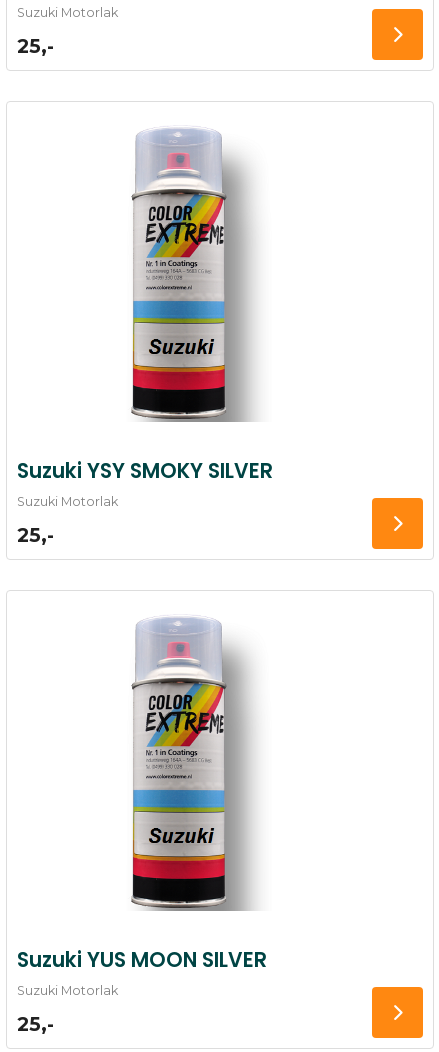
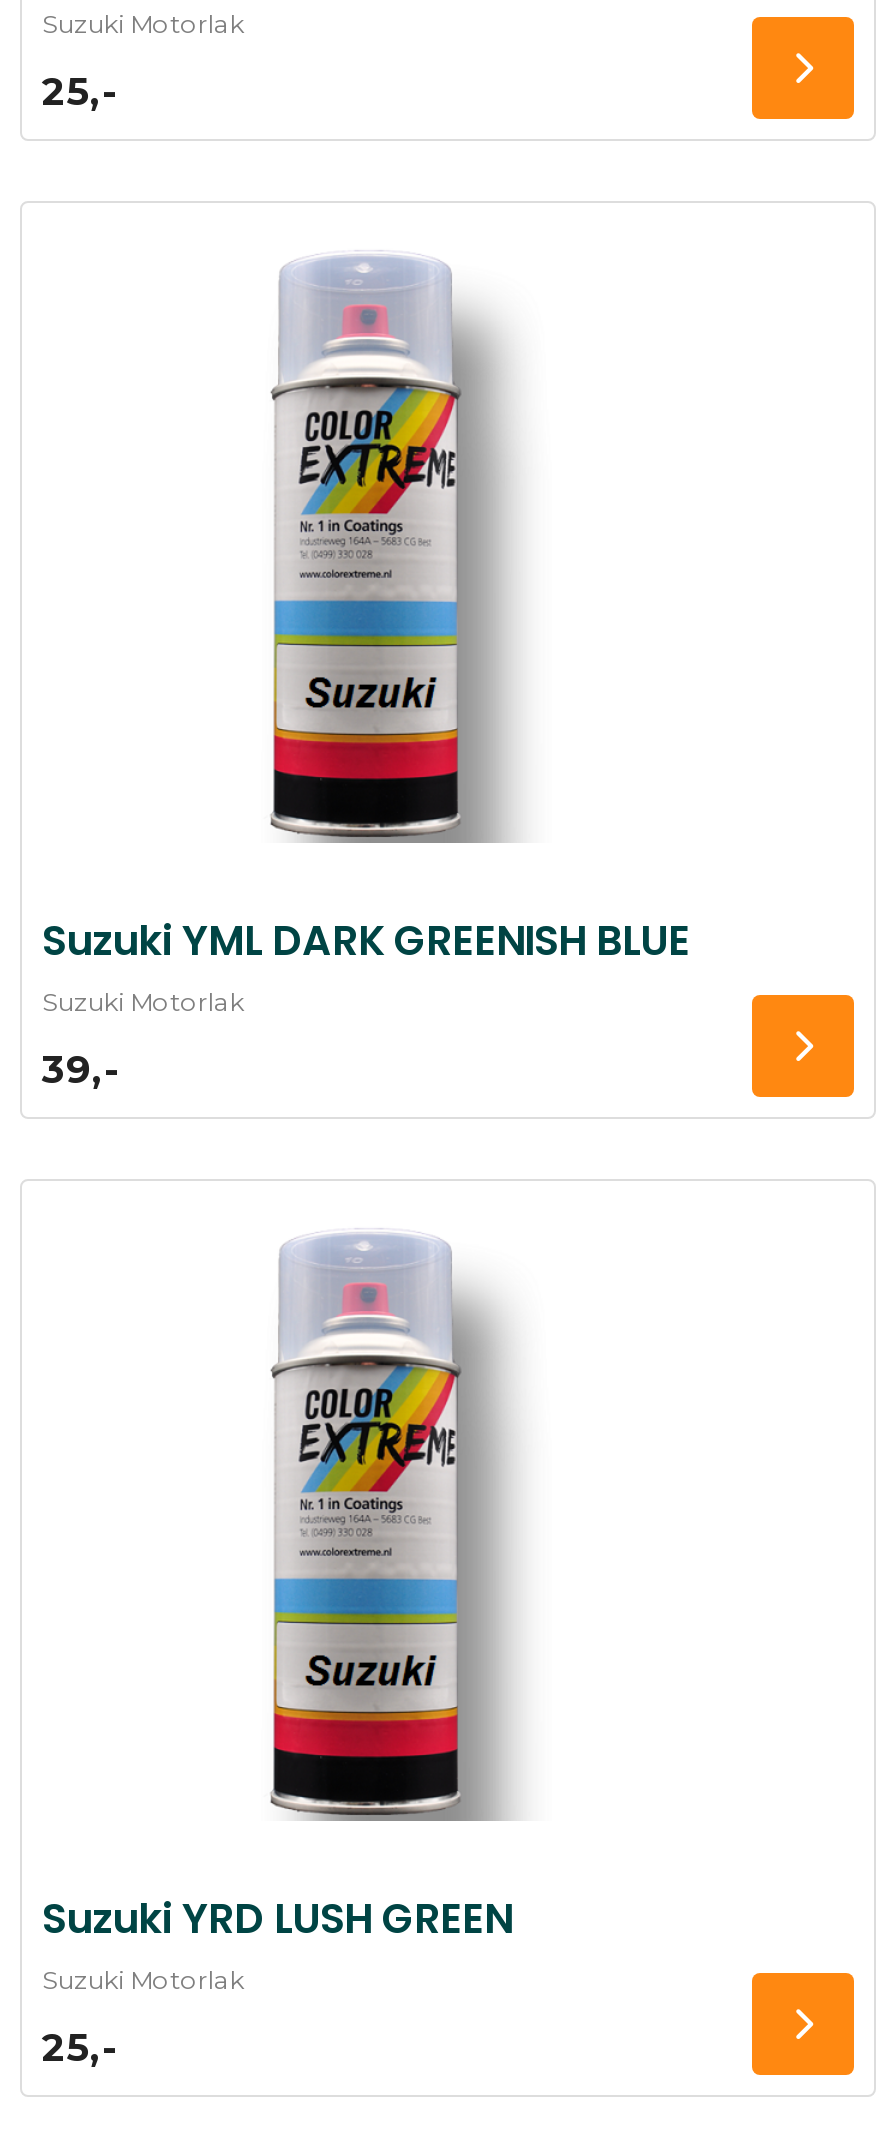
[17,457,273,485] Suzuki YSY SMOKY SILVER -> [42,913,690,969] Suzuki YML DARK GREENISH BLUE
[17,523,54,547] 25,- -> [42,1045,118,1093] 39,-
[17,946,267,974] Suzuki YUS MOON SILVER -> [42,1891,512,1947] Suzuki YRD LUSH GREEN

